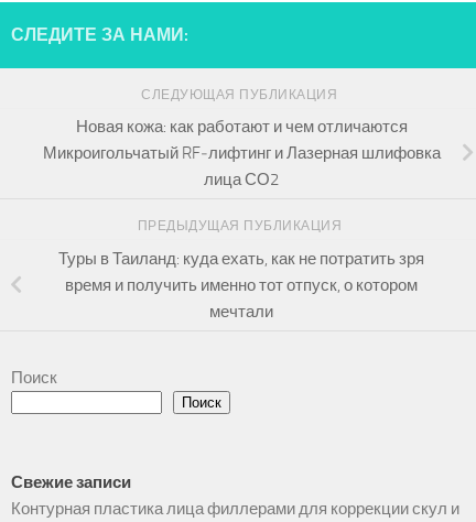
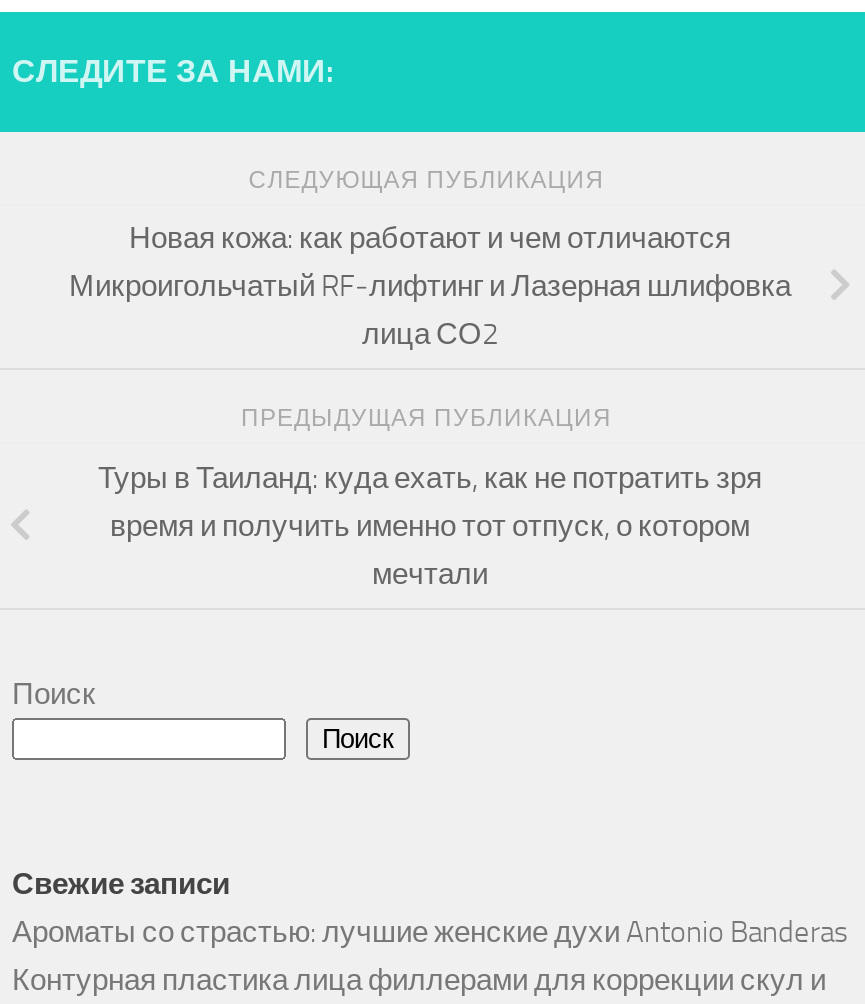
none -> [12,914,848,950] Ароматы со страстью: лучшие женские духи Antonio Banderas

